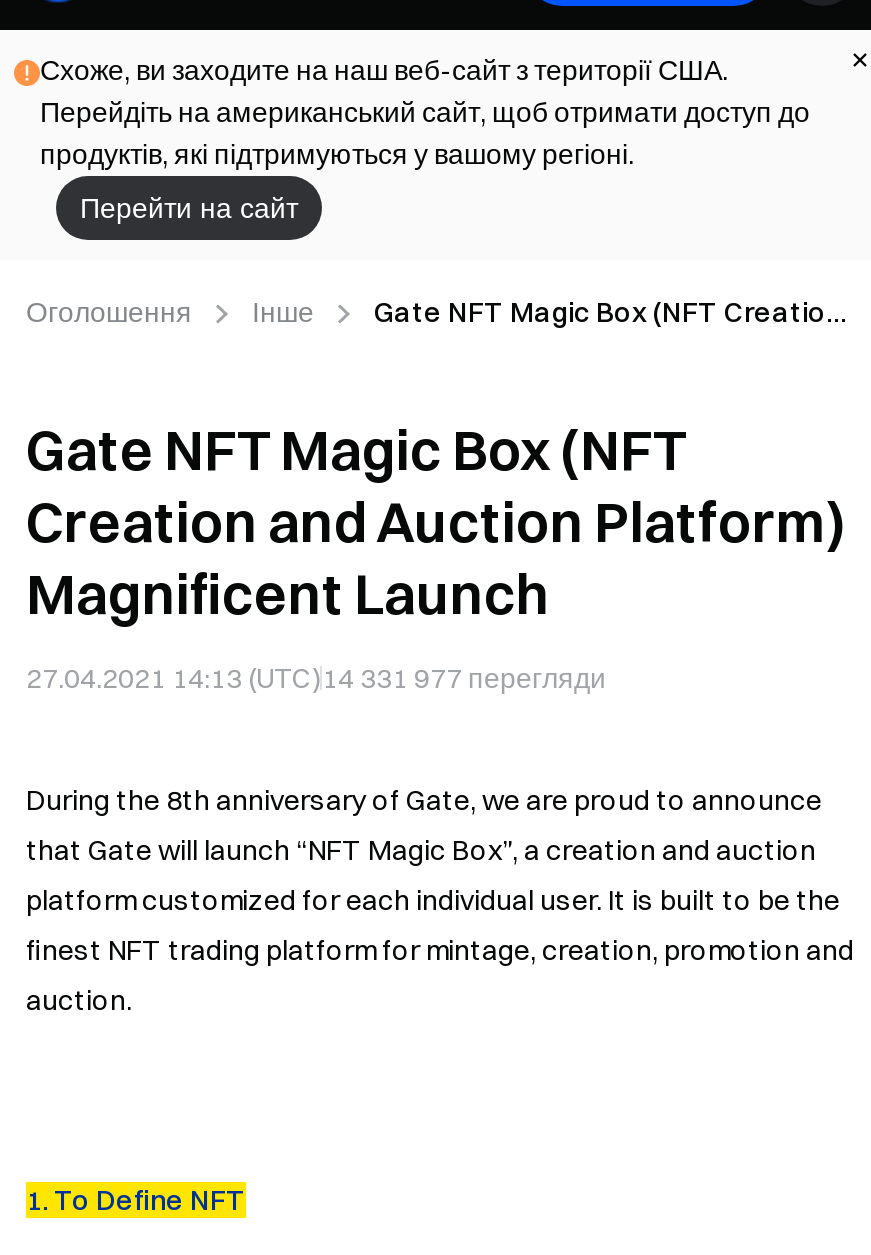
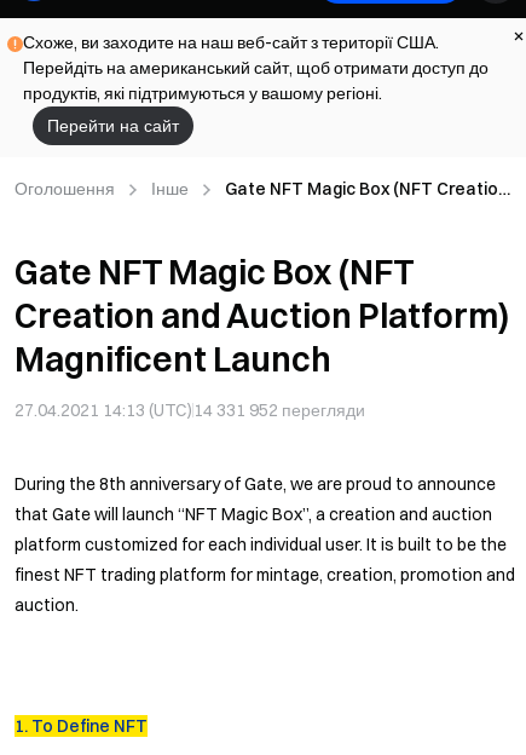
[26,660,606,696] 27.04.2021 14:13 (UTC)14 331 977 перегляди -> [15,399,365,421] 27.04.2021 14:13 (UTC)14 331 952 перегляди

